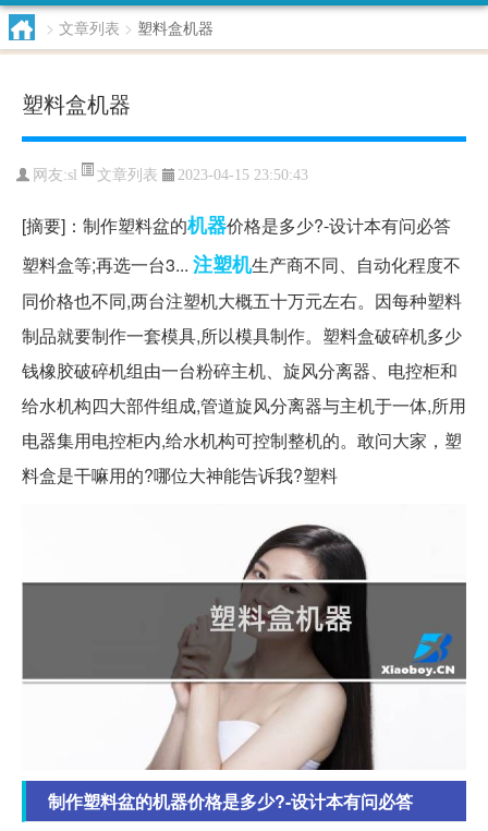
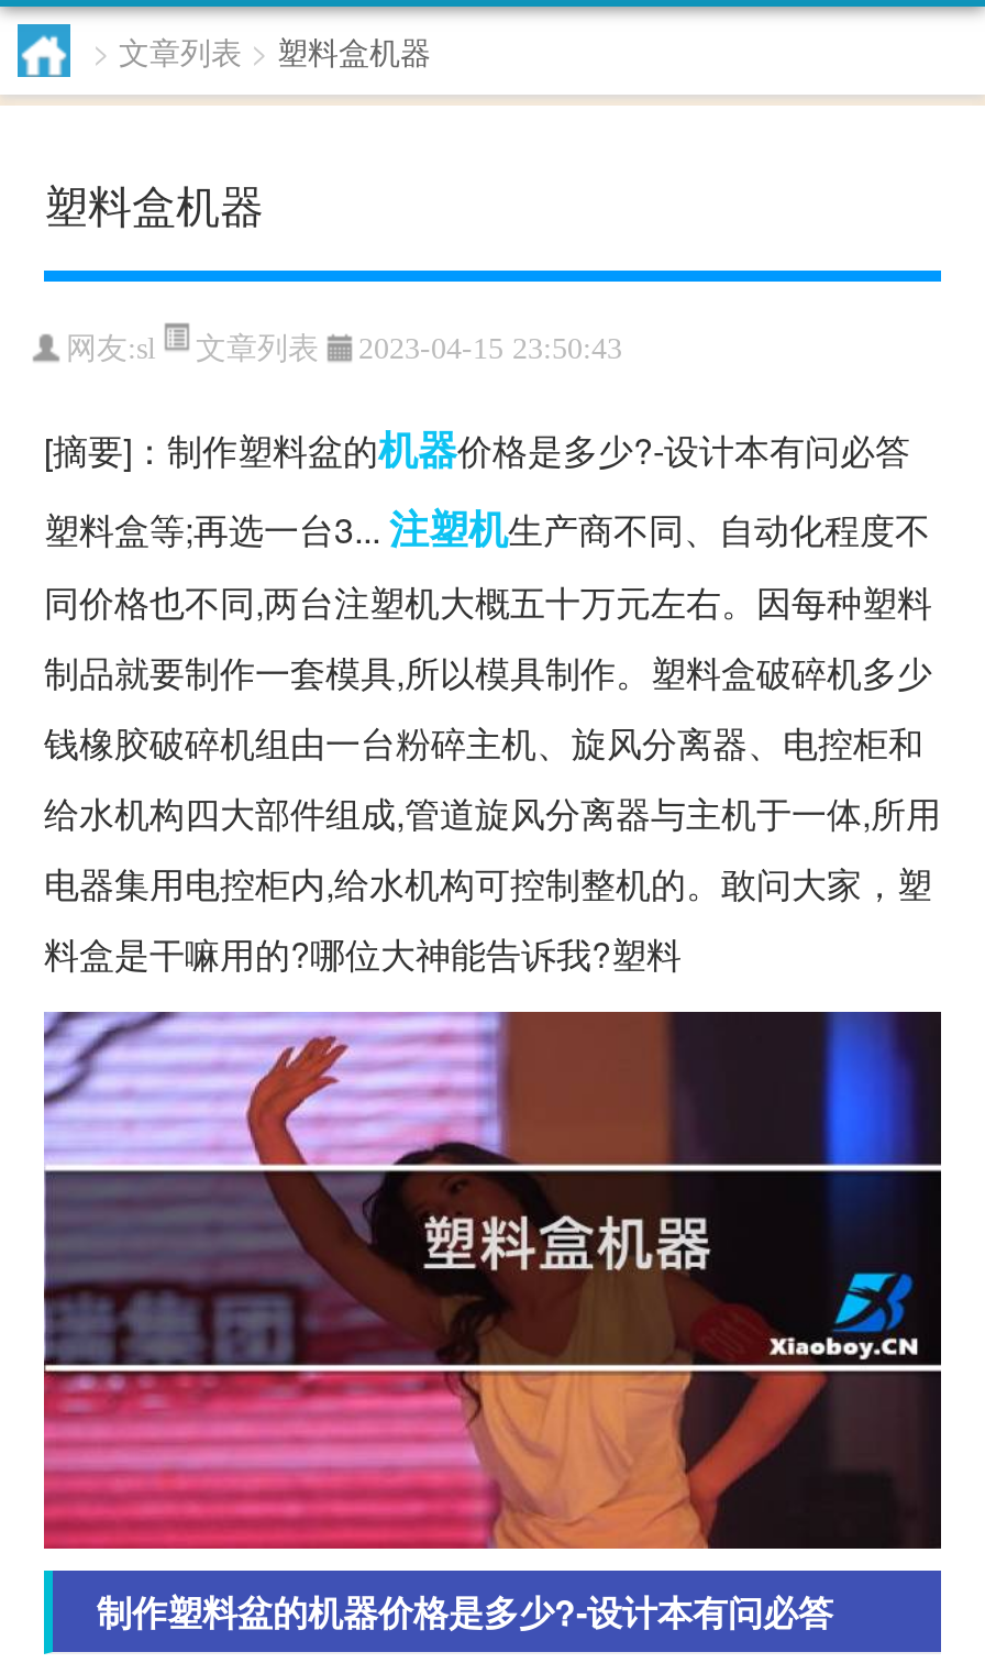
[22,504,467,771] [image] -> [42,1010,943,1551] [image]

